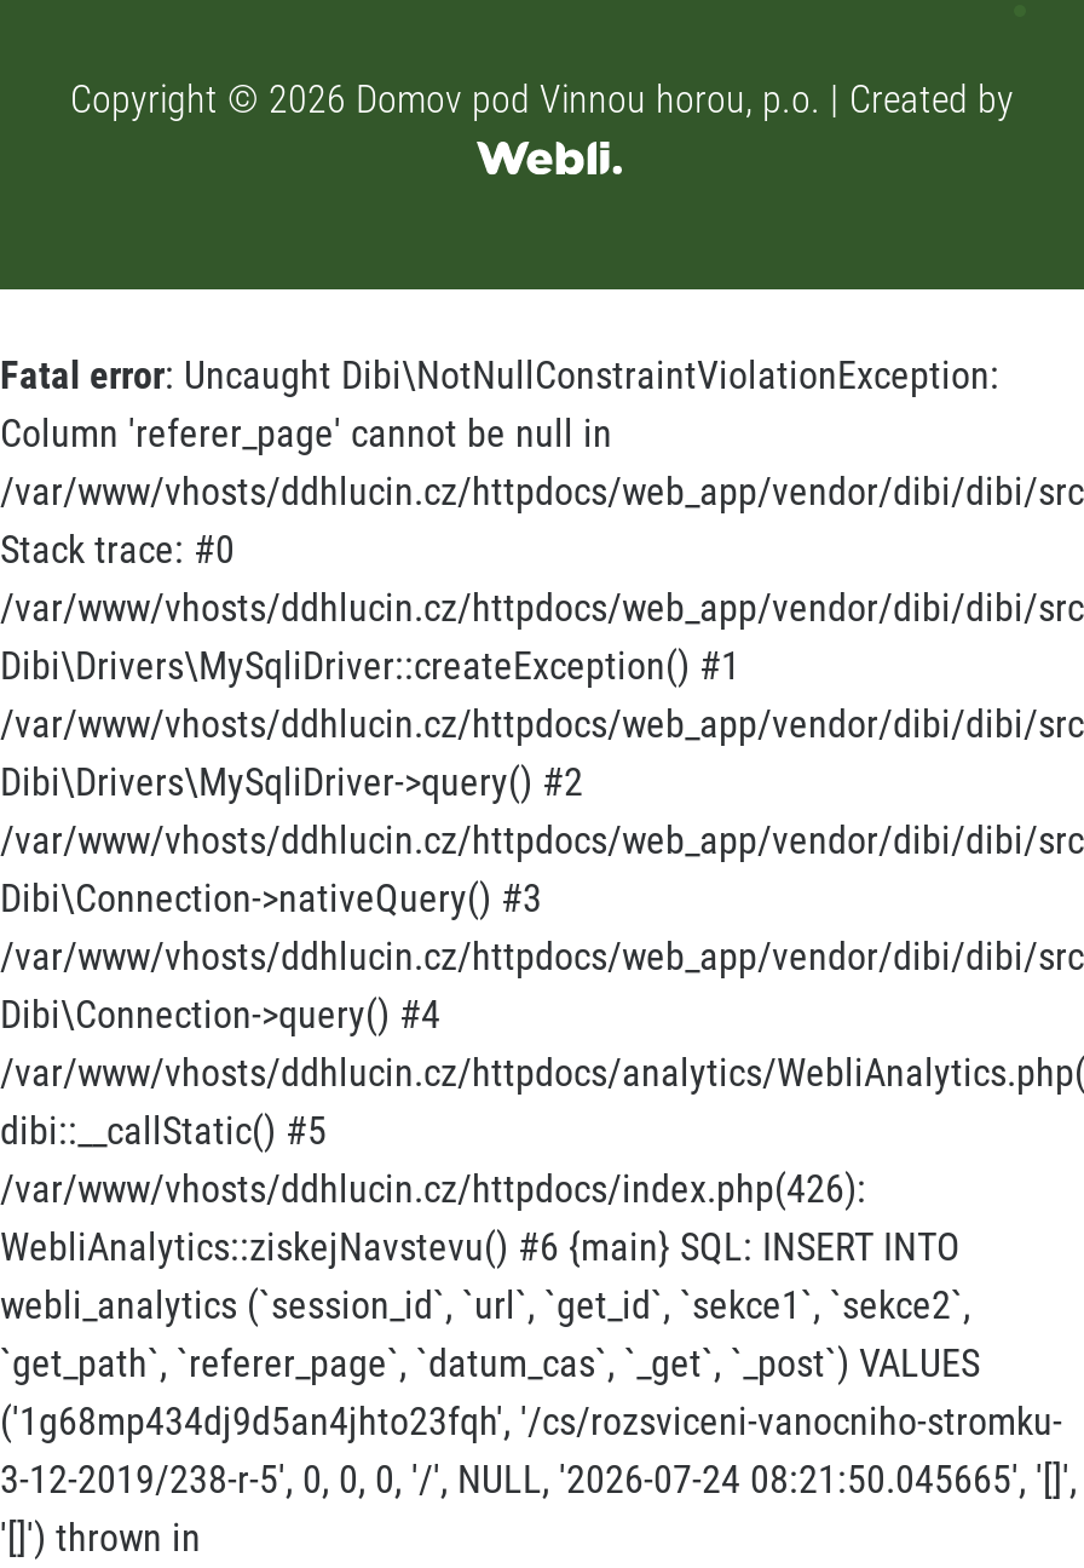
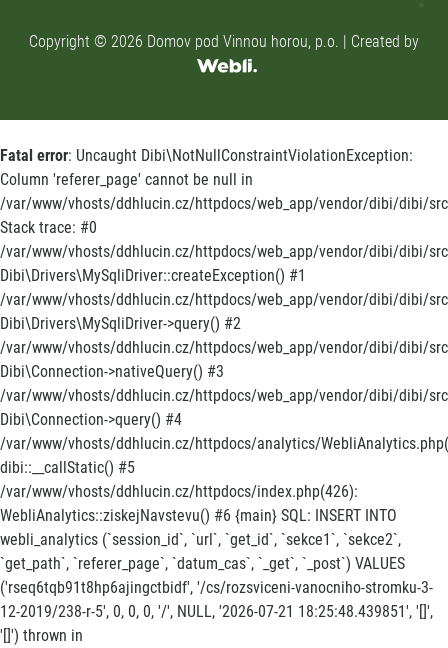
[0,1399,1077,1503] ('1g68mp434dj9d5an4jhto23fqh', '/cs/rozsviceni-vanocniho-stromku- | 3-12-2019/238-r-5', 0, 0, 0, '/', NULL, '2026-07-24 08:21:50.045665', '[]', -> [0,578,433,621] ('rseq6tqb91t8hp6ajingctbidf', '/cs/rozsviceni-vanocniho-stromku-3- | 12-2019/238-r-5', 0, 0, 0, '/', NULL, '2026-07-21 18:25:48.439851', '[]',

